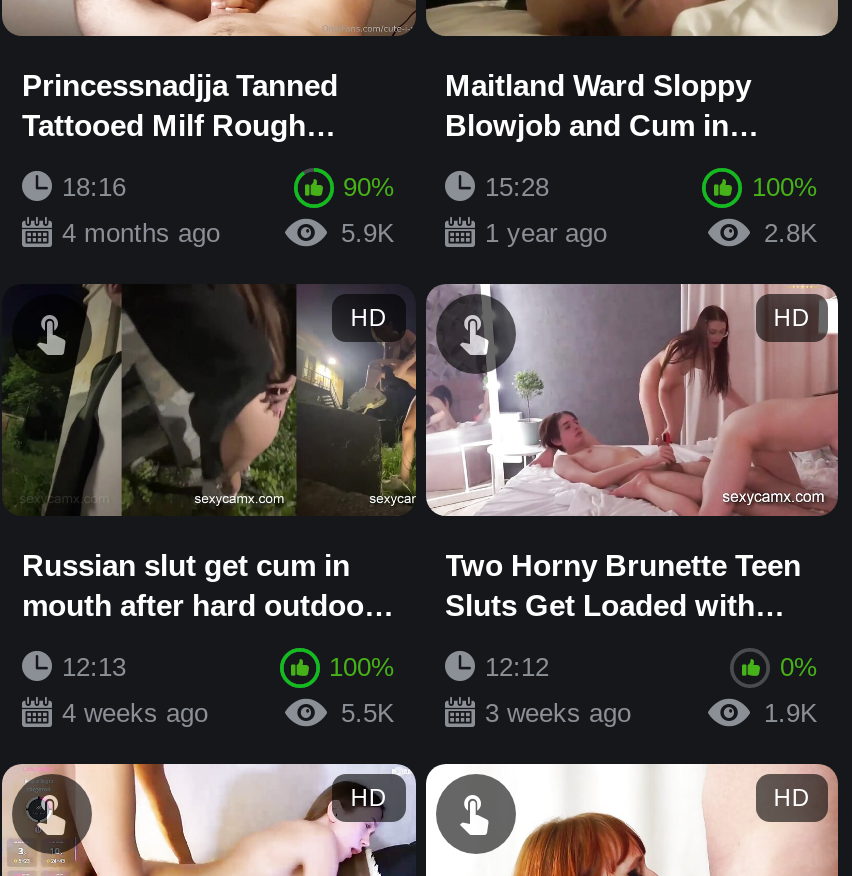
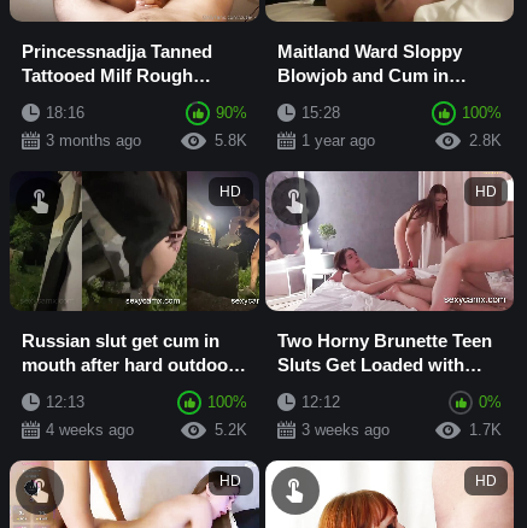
[62,218,395,248] 4 months ago | 5.9K -> [46,131,247,149] 3 months ago | 5.8K
[341,698,395,728] 5.5K -> [214,421,247,439] 5.2K
[764,698,818,728] 1.9K -> [469,421,502,439] 1.7K

